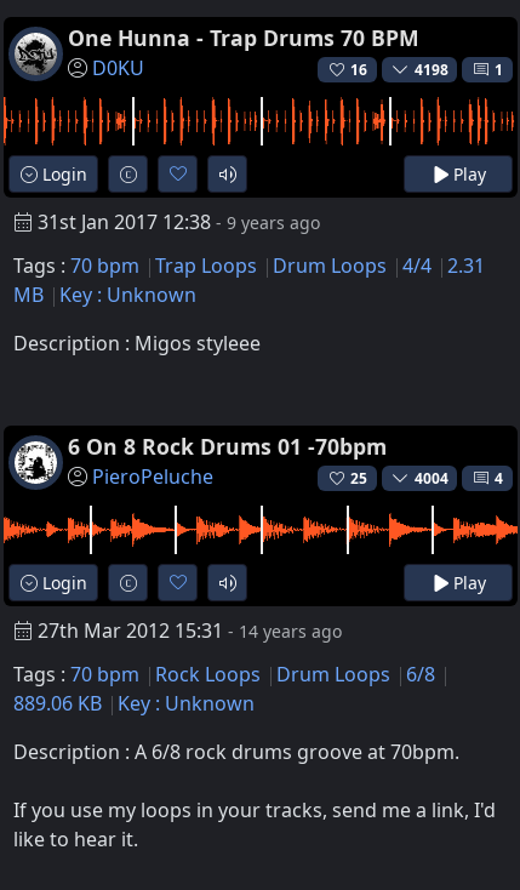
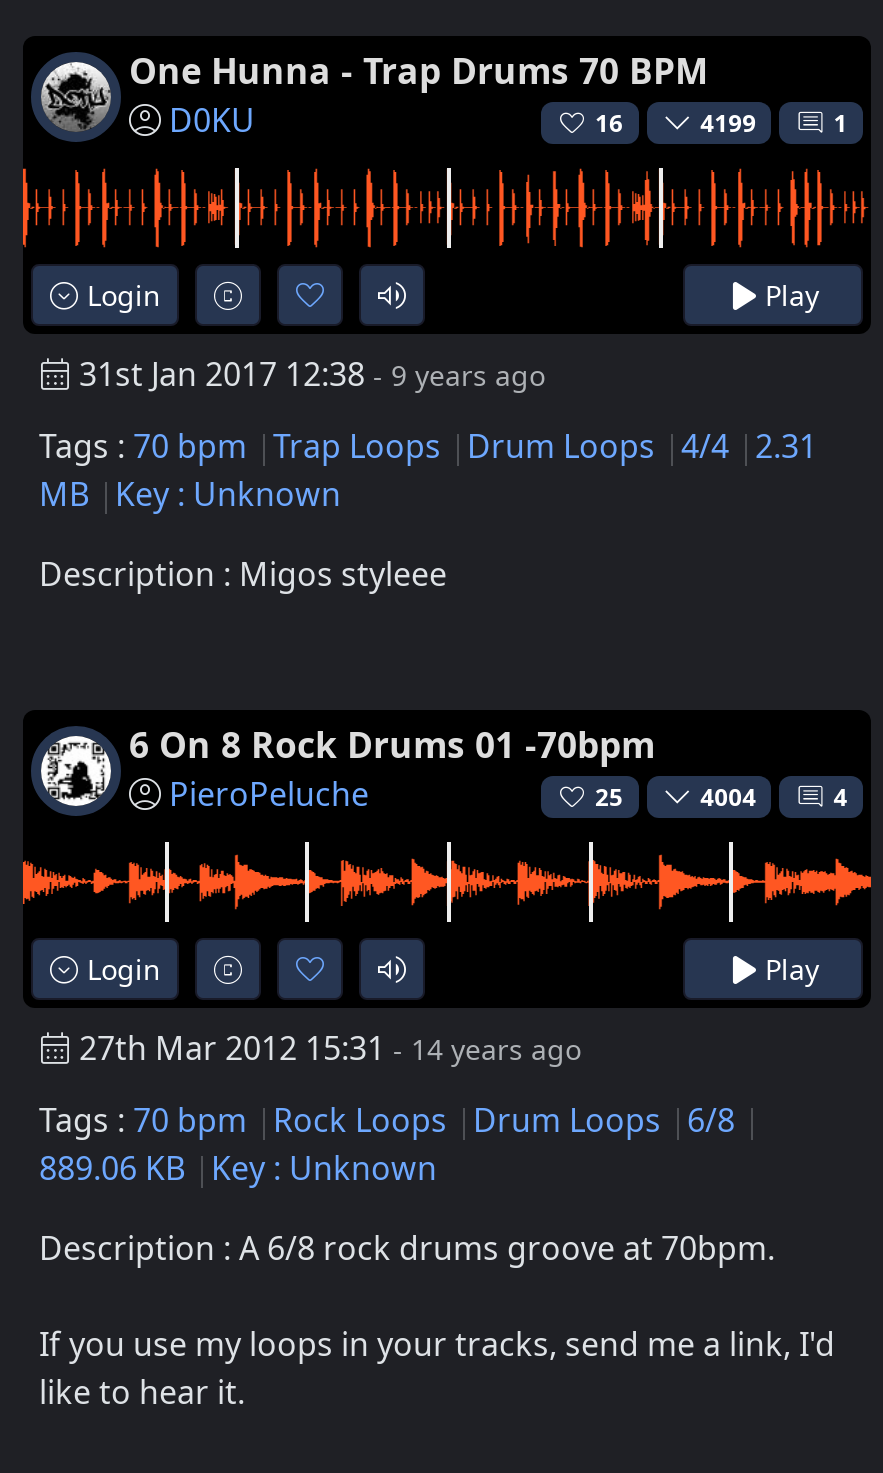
[414,59,448,80] 4198 -> [700,106,756,140] 4199

